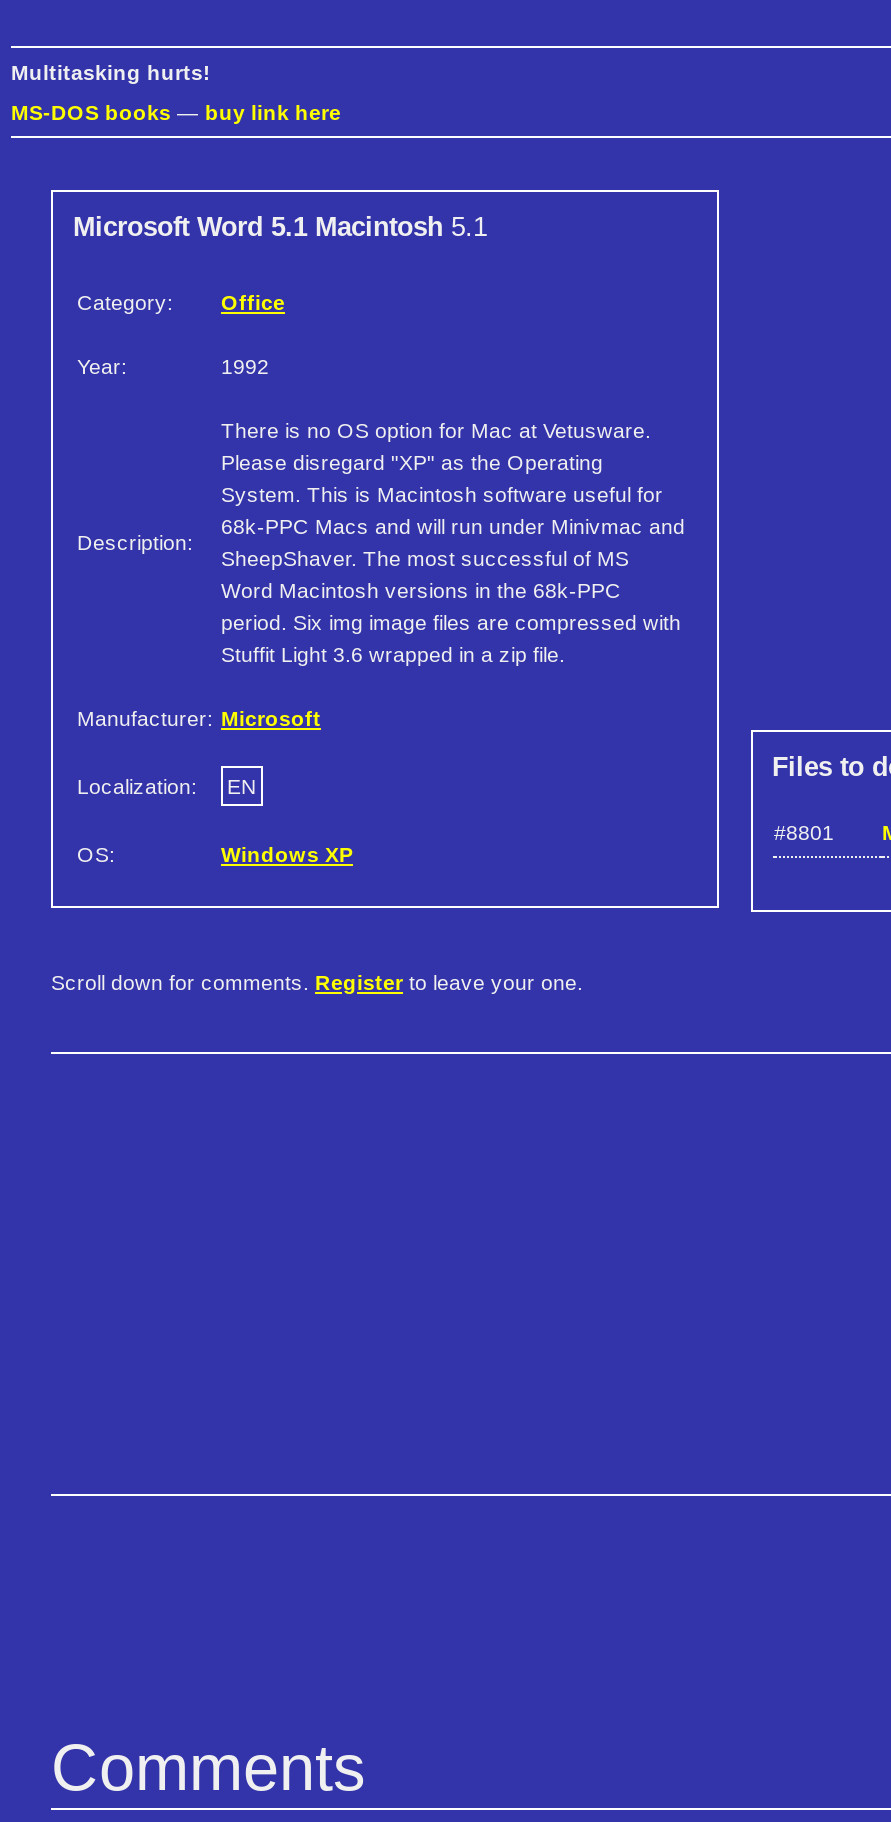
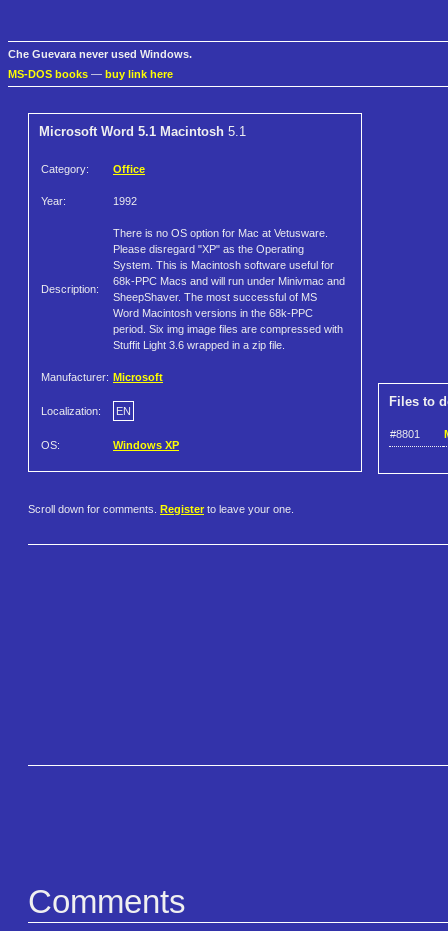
[11,60,211,84] Multitasking hurts! -> [8,48,192,60] Che Guevara never used Windows.

